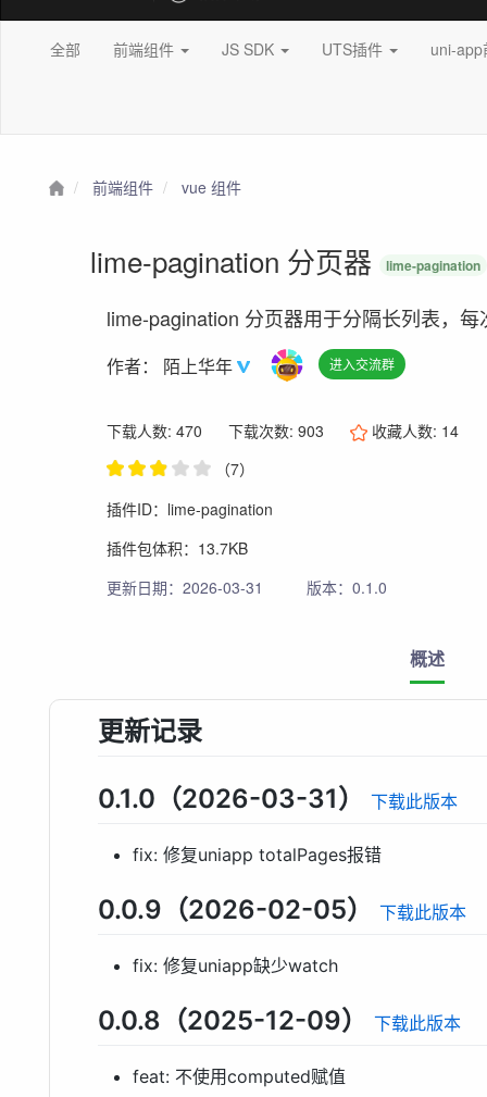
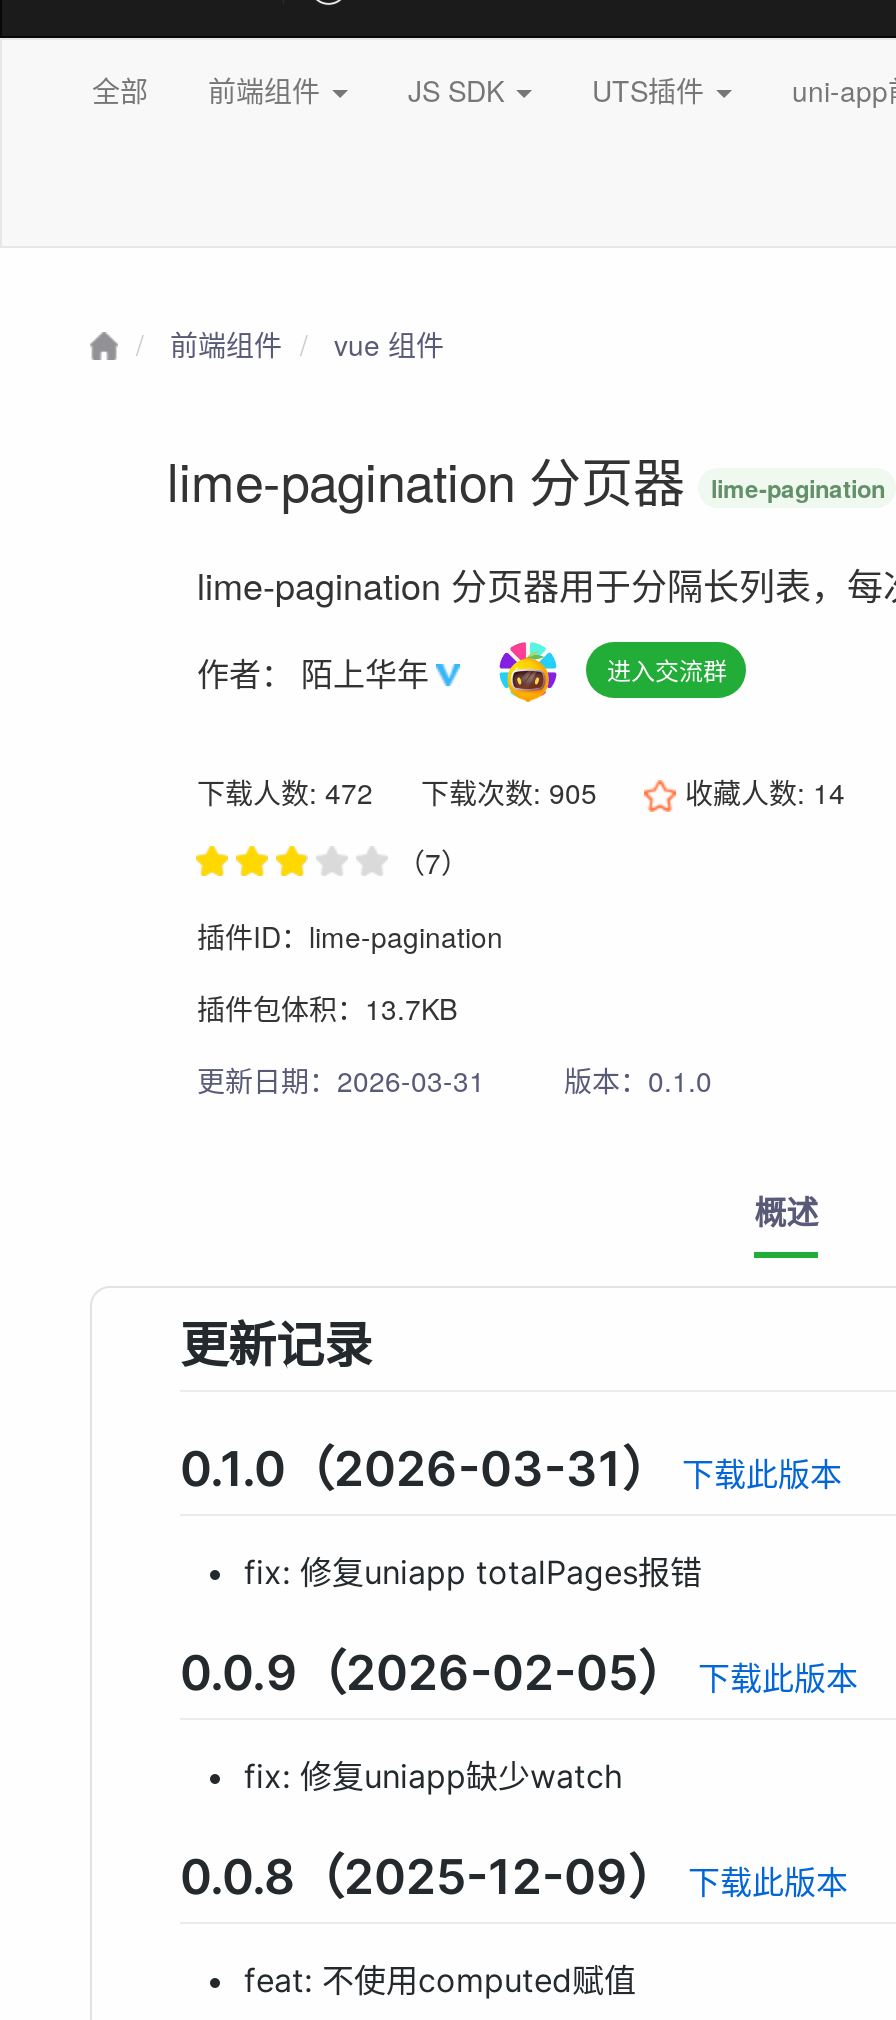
[107,419,203,441] 下载人数: 470 -> [197,771,373,811] 下载人数: 472
[229,419,324,441] 下载次数: 903 -> [421,771,597,811] 下载次数: 905

